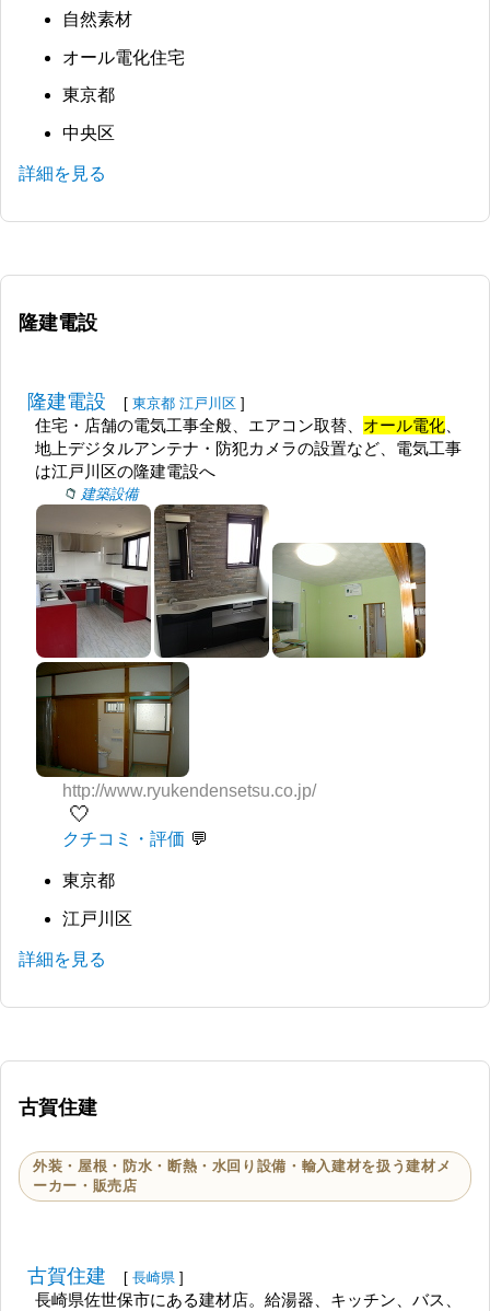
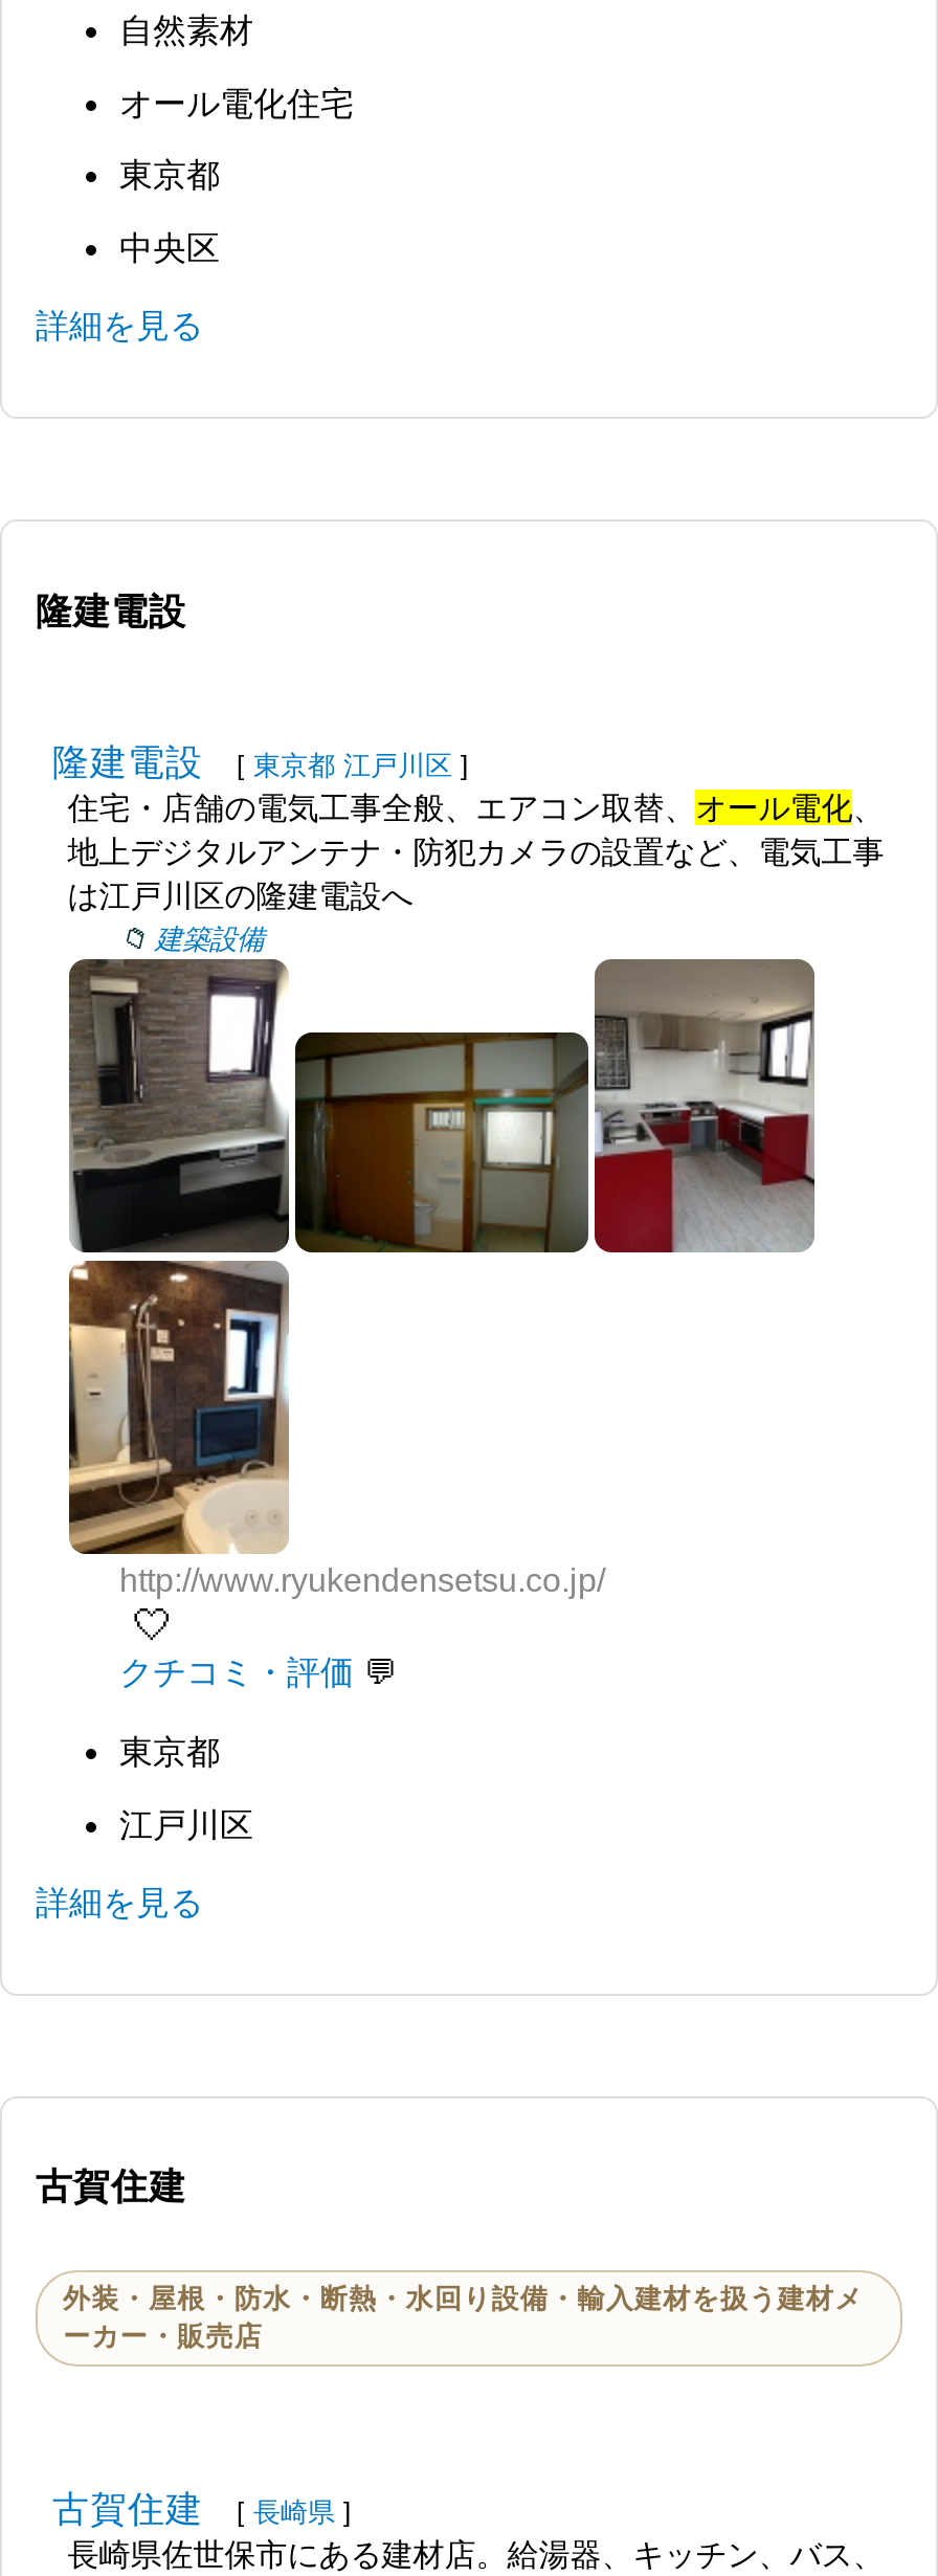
[35,504,425,778] [image] -> [67,957,817,1556] [image]

